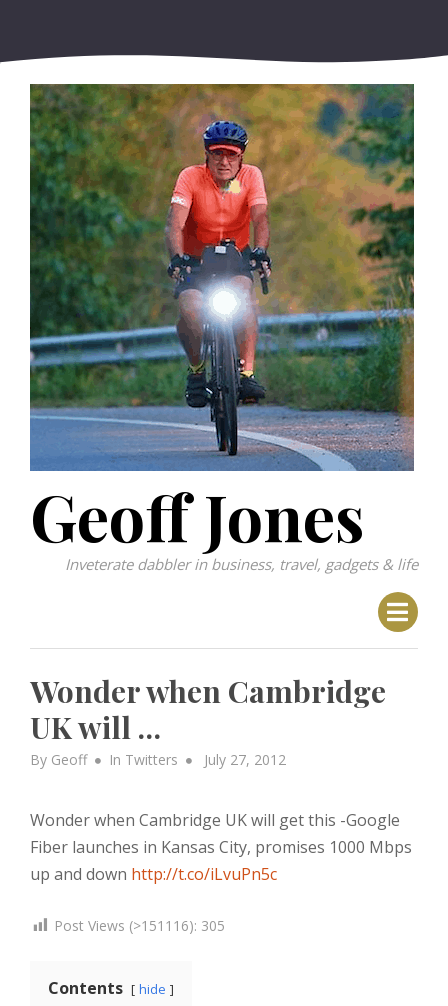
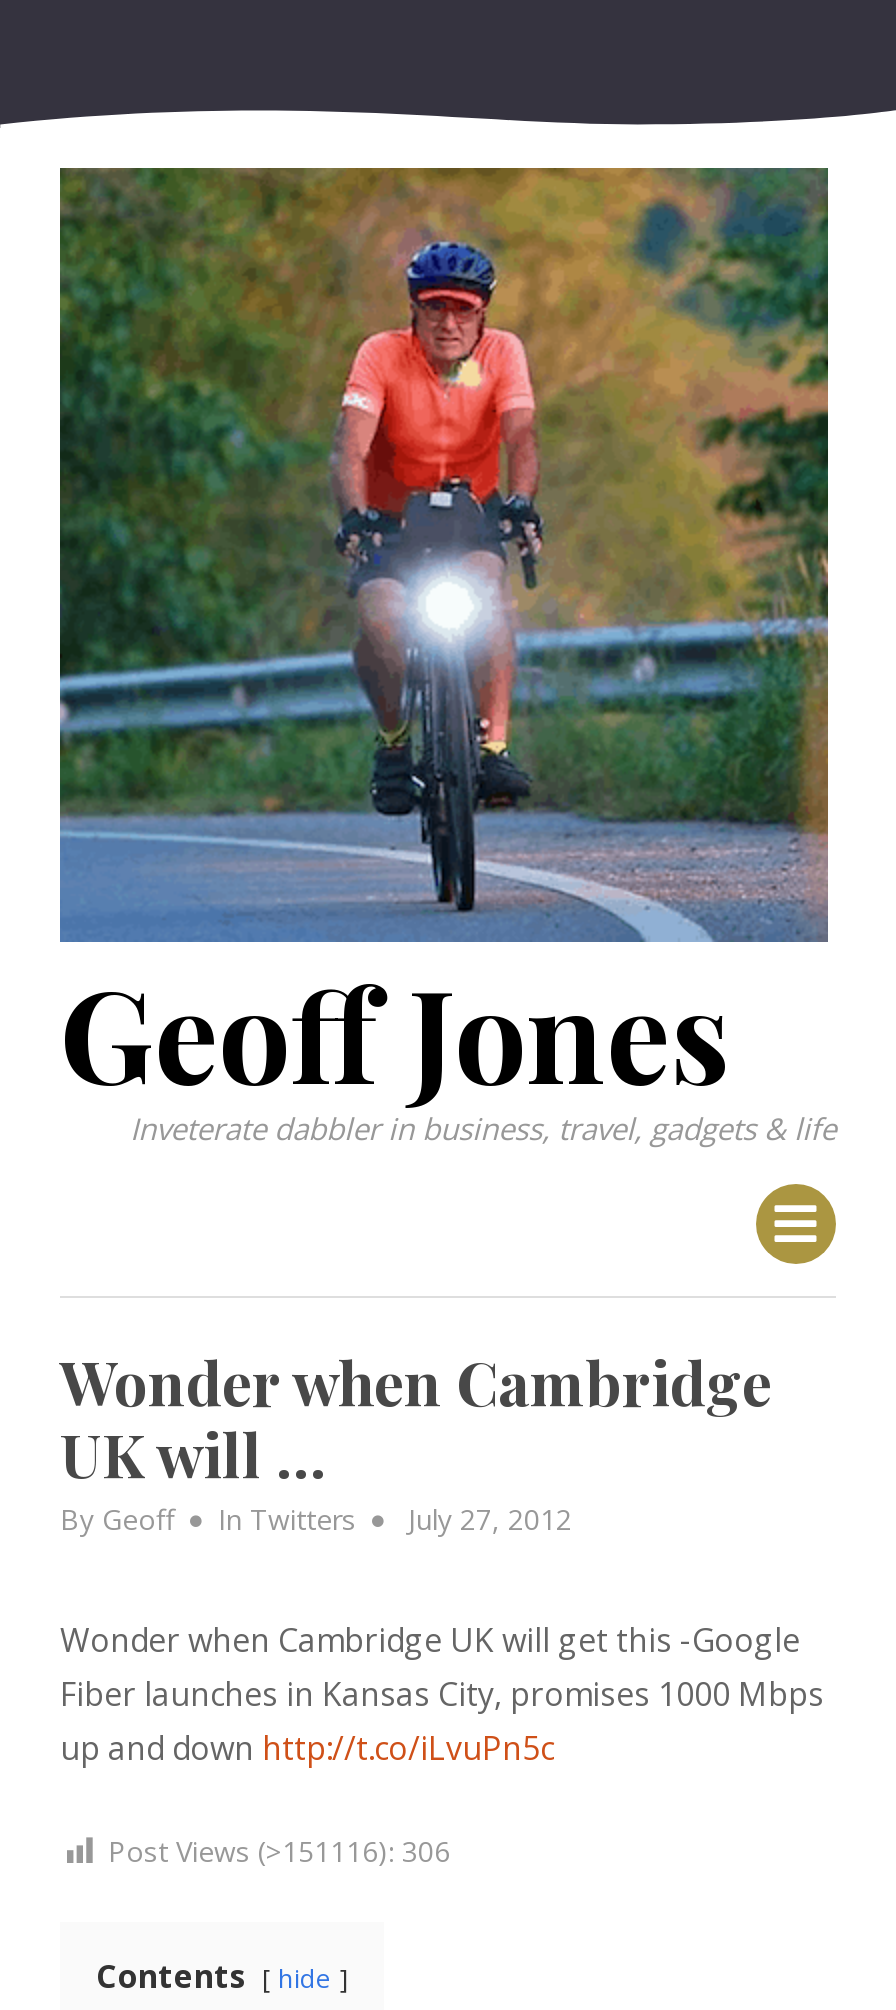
[54,916,225,935] Post Views (>151116): 305 -> [108,1831,450,1869] Post Views (>151116): 306

